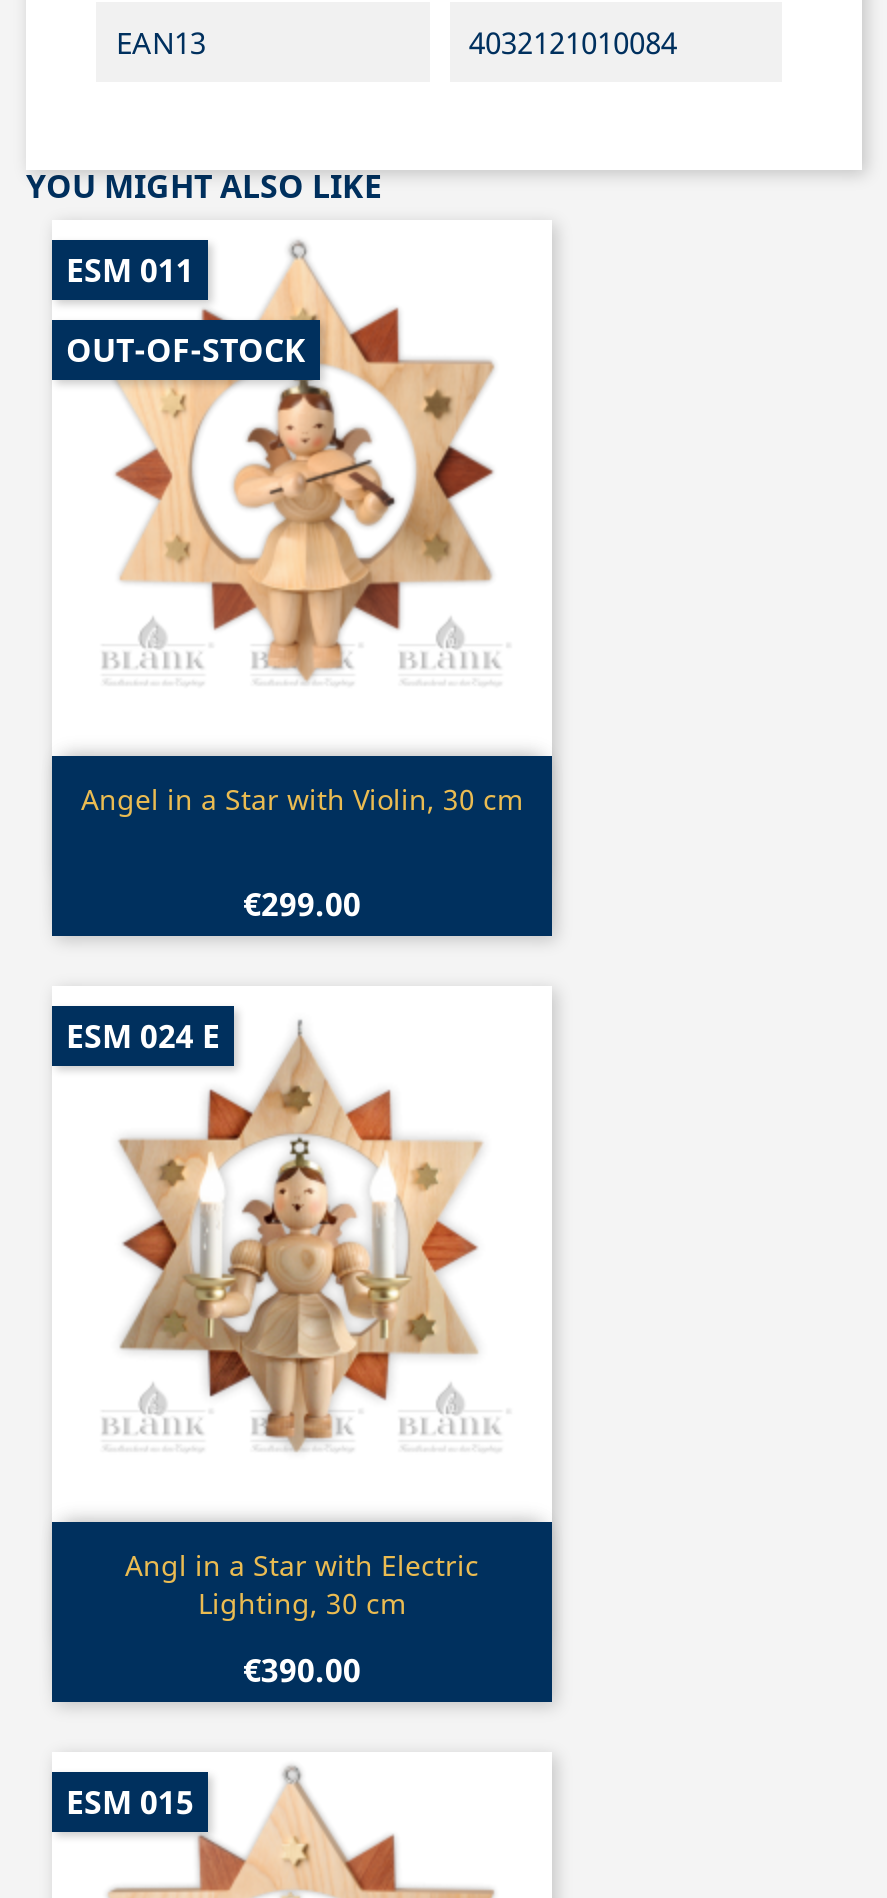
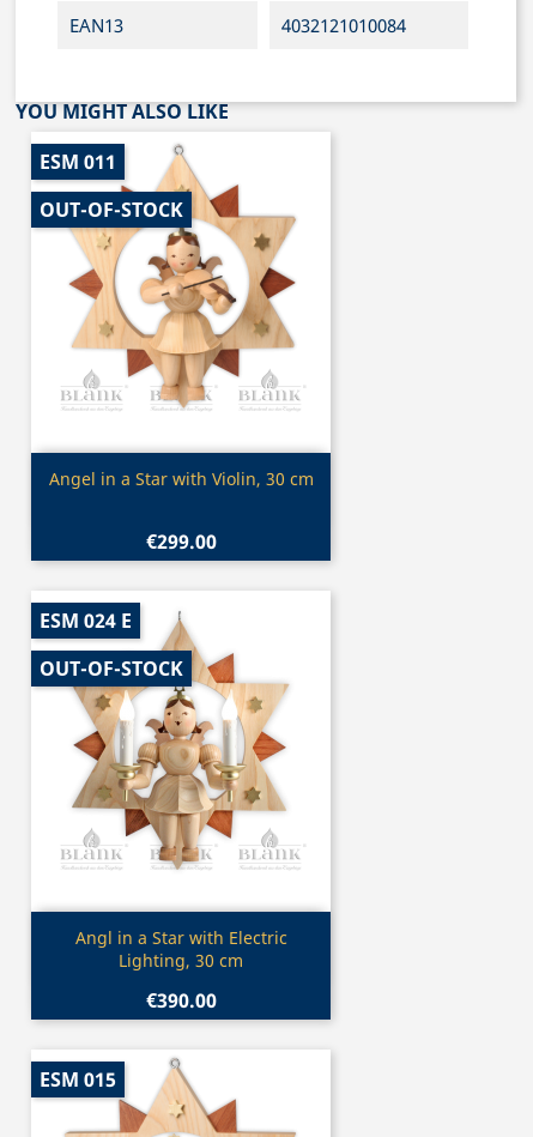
none -> [40,655,183,682] OUT-OF-STOCK

